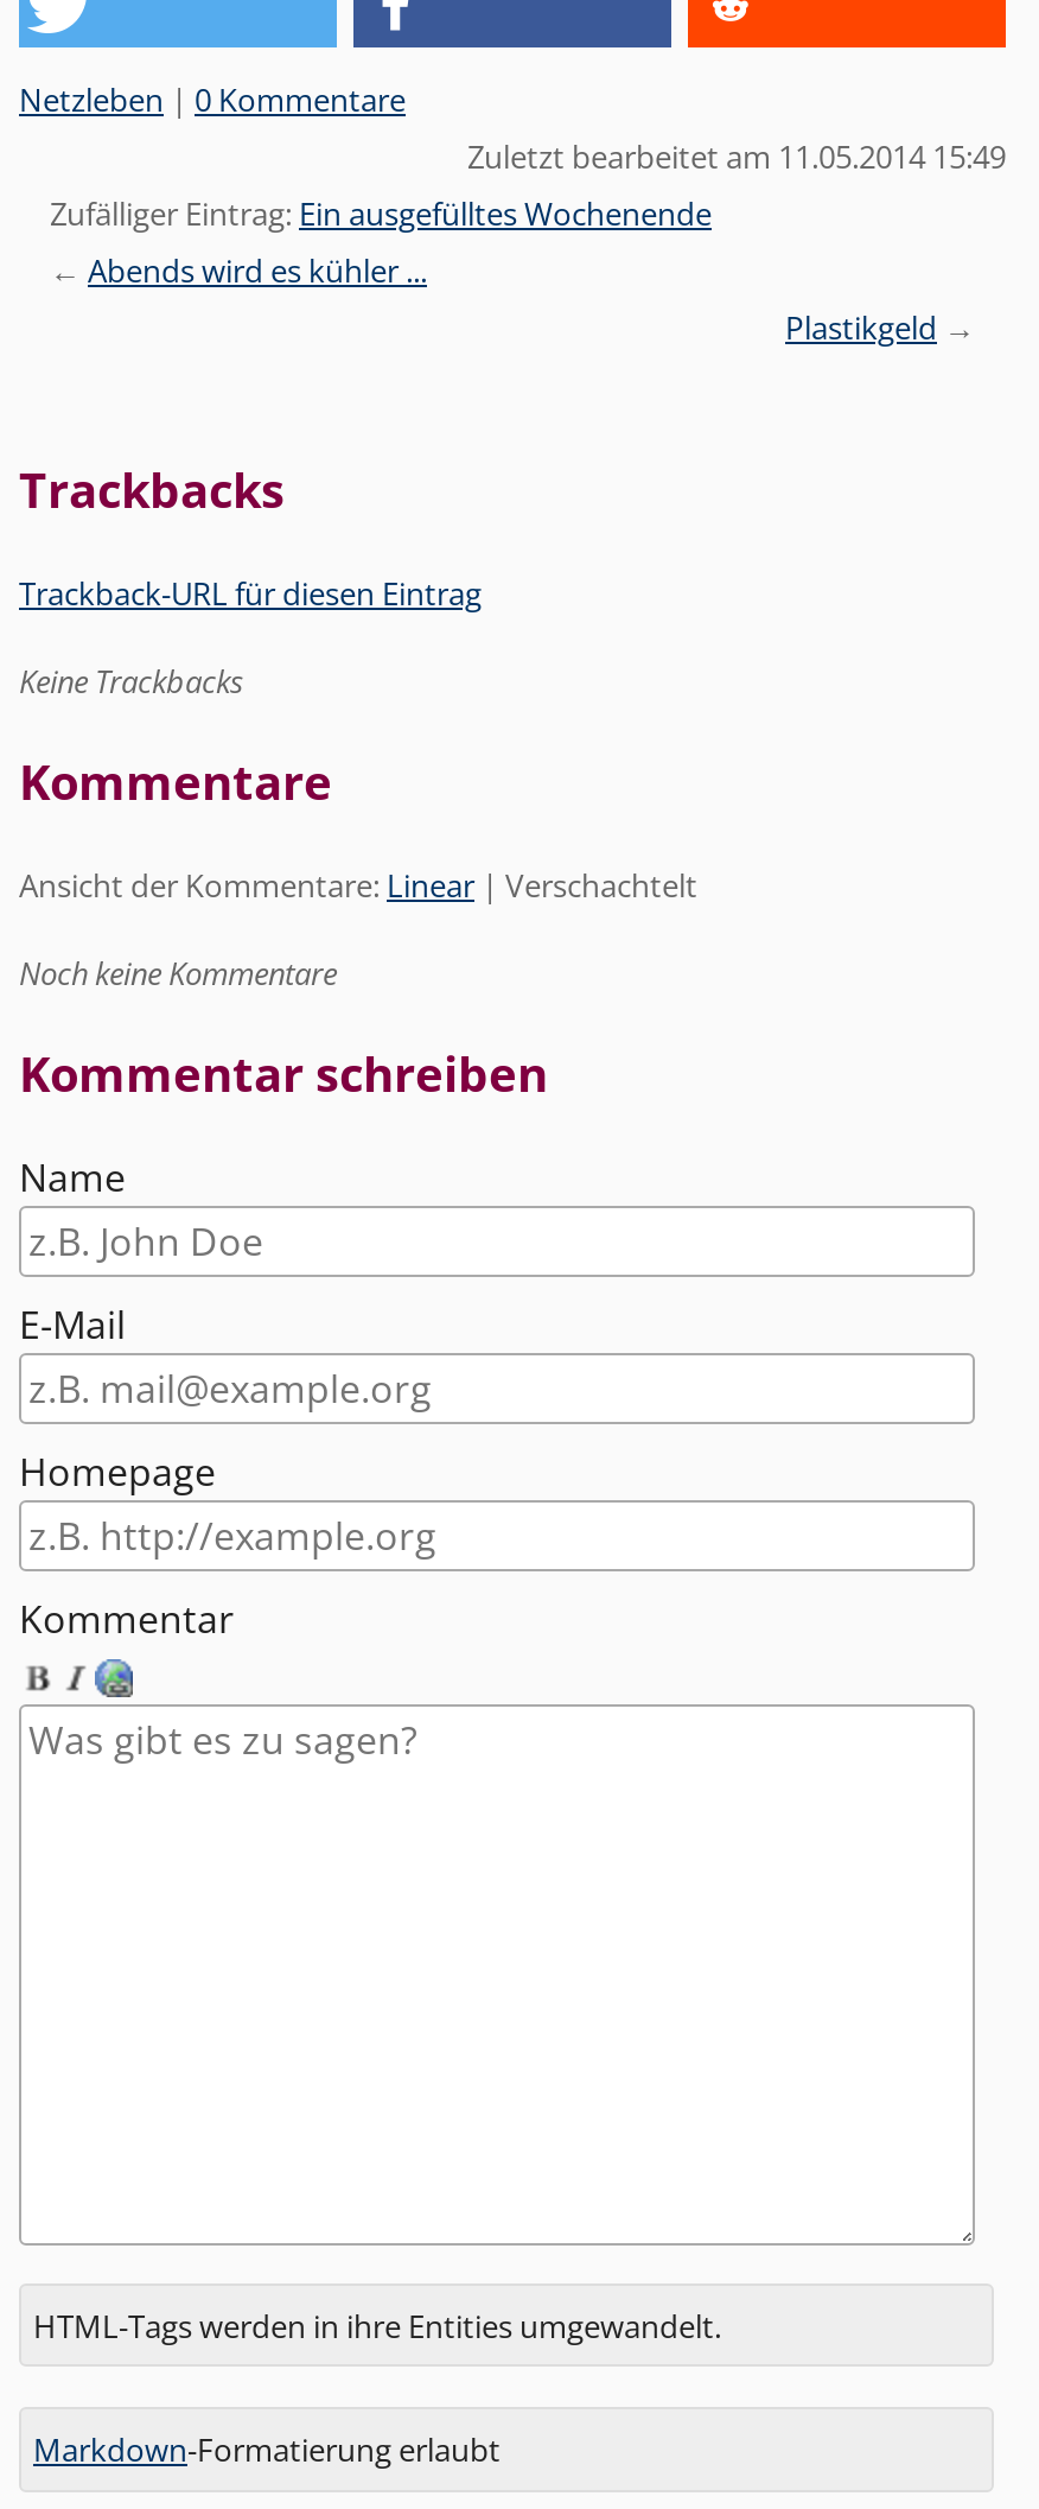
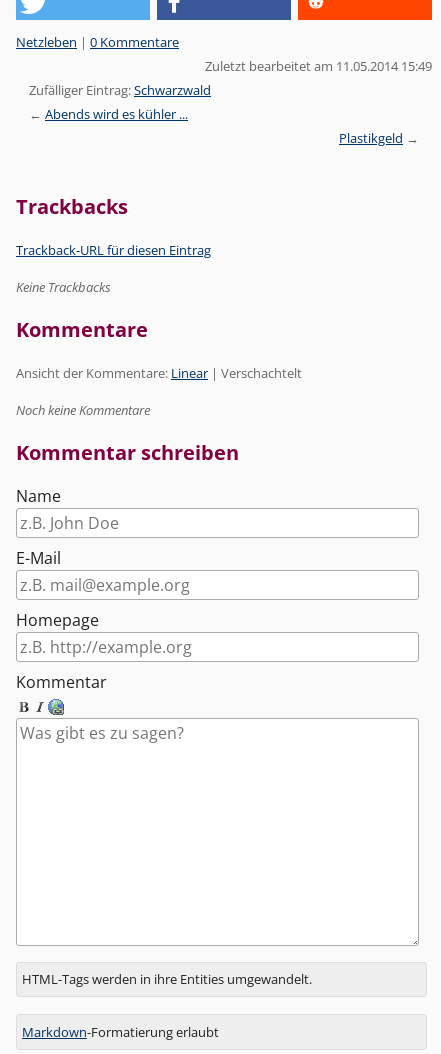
[50,192,712,234] Zufälliger Eintrag: Ein ausgefülltes Wochenende -> [29,81,211,99] Zufälliger Eintrag: Schwarzwald

